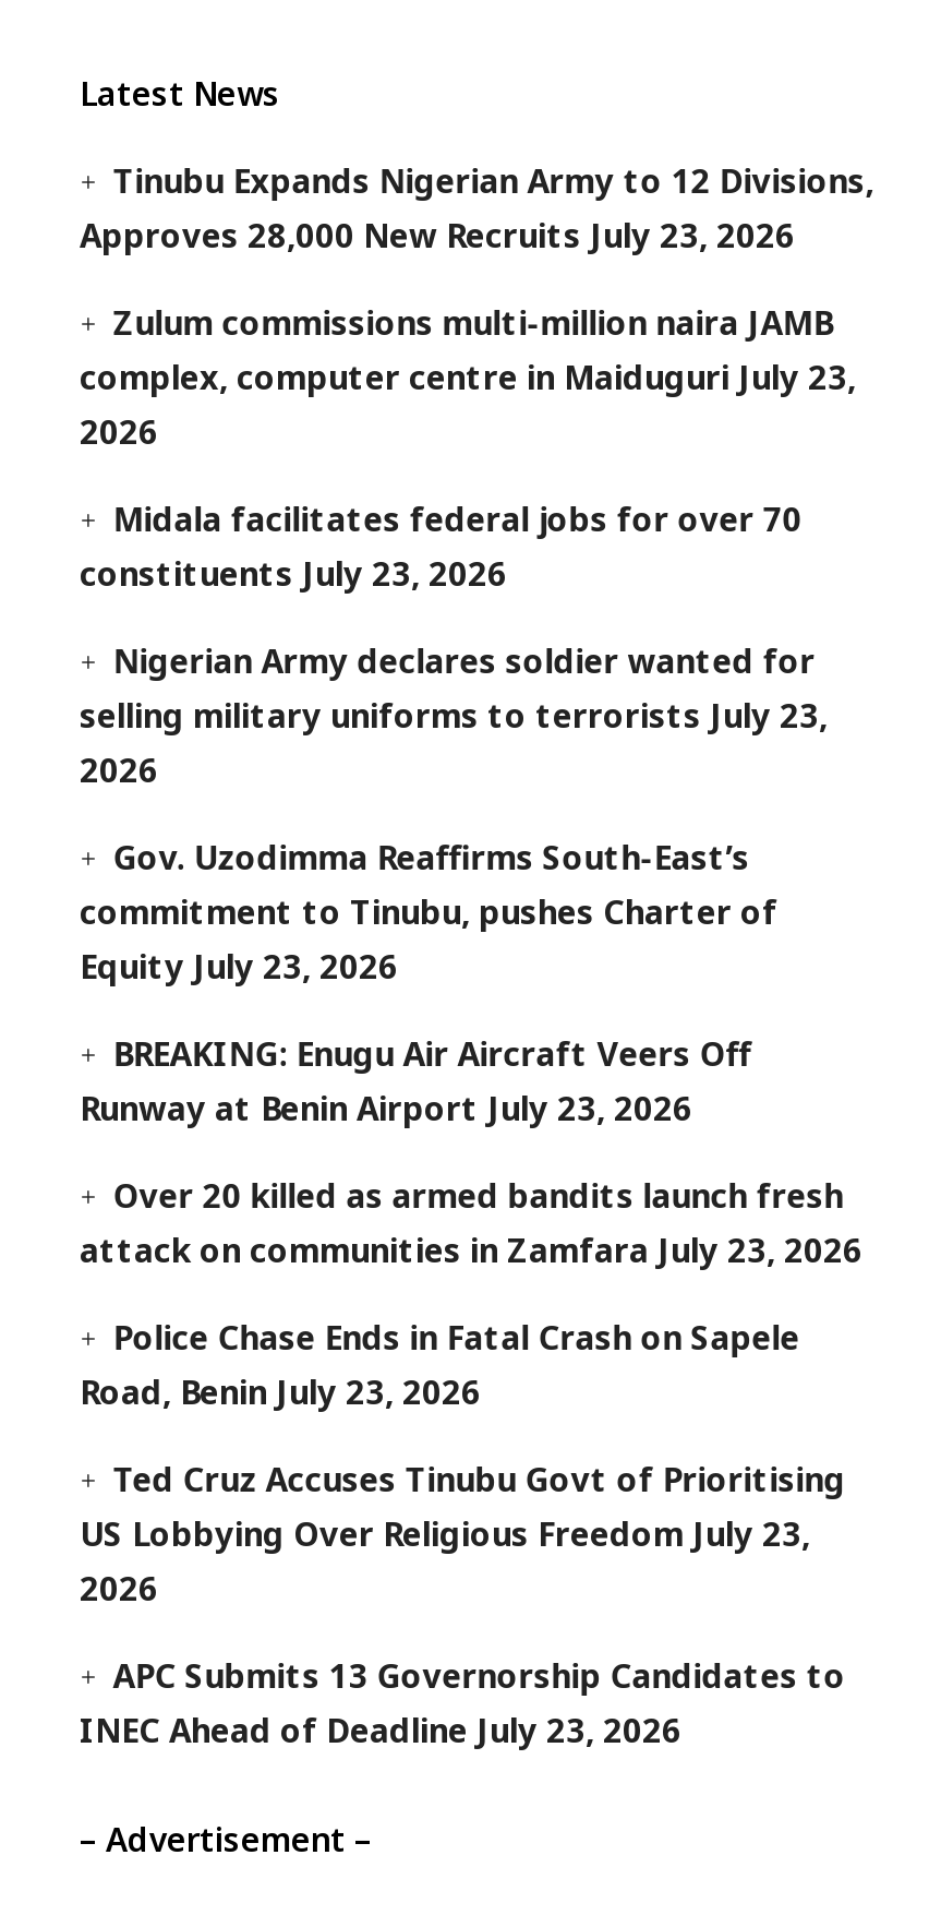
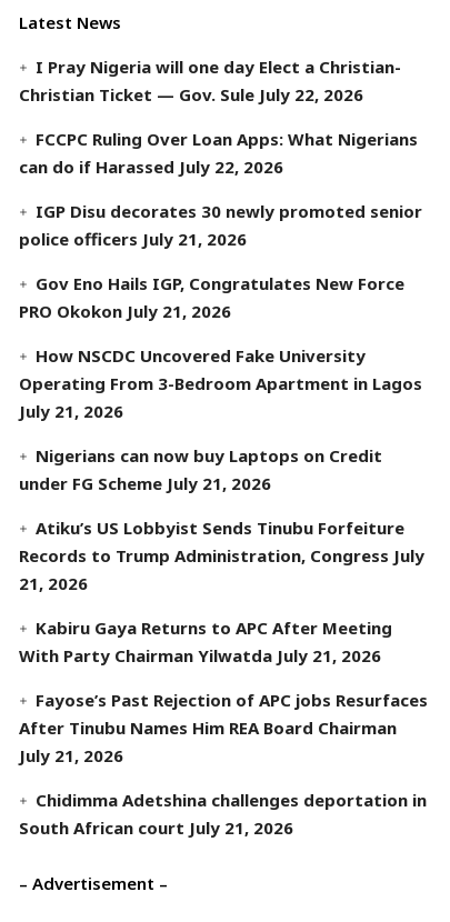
[80,158,874,256] Tinubu Expands Nigerian Army to 12 Divisions, | Approves 28,000 New Recruits July 23, 2026 -> [19,56,401,106] I Pray Nigeria will one day Elect a Christian- | Christian Ticket — Gov. Sule July 22, 2026
[80,300,856,453] Zulum commissions multi-million naira JAMB | complex, computer centre in Maiduguri July 23, | 2026 -> [19,128,418,178] FCCPC Ruling Over Loan Apps: What Nigerians | can do if Harassed July 22, 2026
[80,496,802,595] Midala facilitates federal jobs for over 70 | constituents July 23, 2026 -> [19,200,422,250] IGP Disu decorates 30 newly promoted senior | police officers July 21, 2026
[80,638,828,791] Nigerian Army declares soldier wanted for | selling military uniforms to terrorists July 23, | 2026 -> [19,272,405,322] Gov Eno Hails IGP, Congratulates New Force | PRO Okokon July 21, 2026
[80,835,777,988] Gov. Uzodimma Reaffirms South-East’s | commitment to Tinubu, pushes Charter of | Equity July 23, 2026 -> [19,344,422,422] How NSCDC Uncovered Fake University | Operating From 3-Bedroom Apartment in Lagos | July 21, 2026
[80,1031,752,1129] BREAKING: Enugu Air Aircraft Veers Off | Runway at Benin Airport July 23, 2026 -> [19,444,382,494] Nigerians can now buy Laptops on Credit | under FG Scheme July 21, 2026
[80,1173,862,1271] Over 20 killed as armed bandits launch fresh | attack on communities in Zamfara July 23, 2026 -> [19,517,424,594] Atiku’s US Lobbyist Sends Tinubu Forfeiture | Records to Trump Administration, Congress July | 21, 2026
[80,1315,800,1413] Police Chase Ends in Fatal Crash on Sapele | Road, Benin July 23, 2026 -> [19,617,392,667] Kabiru Gaya Returns to APC After Meeting | With Party Chairman Yilwatda July 21, 2026
[80,1457,845,1609] Ted Cruz Accuses Tinubu Govt of Prioritising | US Lobbying Over Religious Freedom July 23, | 2026 -> [19,689,428,766] Fayose’s Past Rejection of APC jobs Resurfaces | After Tinubu Names Him REA Board Chairman | July 21, 2026
[80,1653,845,1751] APC Submits 13 Governorship Candidates to | INEC Ahead of Deadline July 23, 2026 -> [19,789,427,839] Chidimma Adetshina challenges deportation in | South African court July 21, 2026

